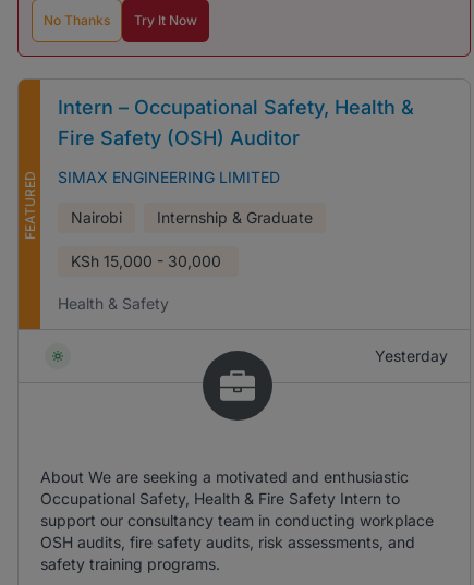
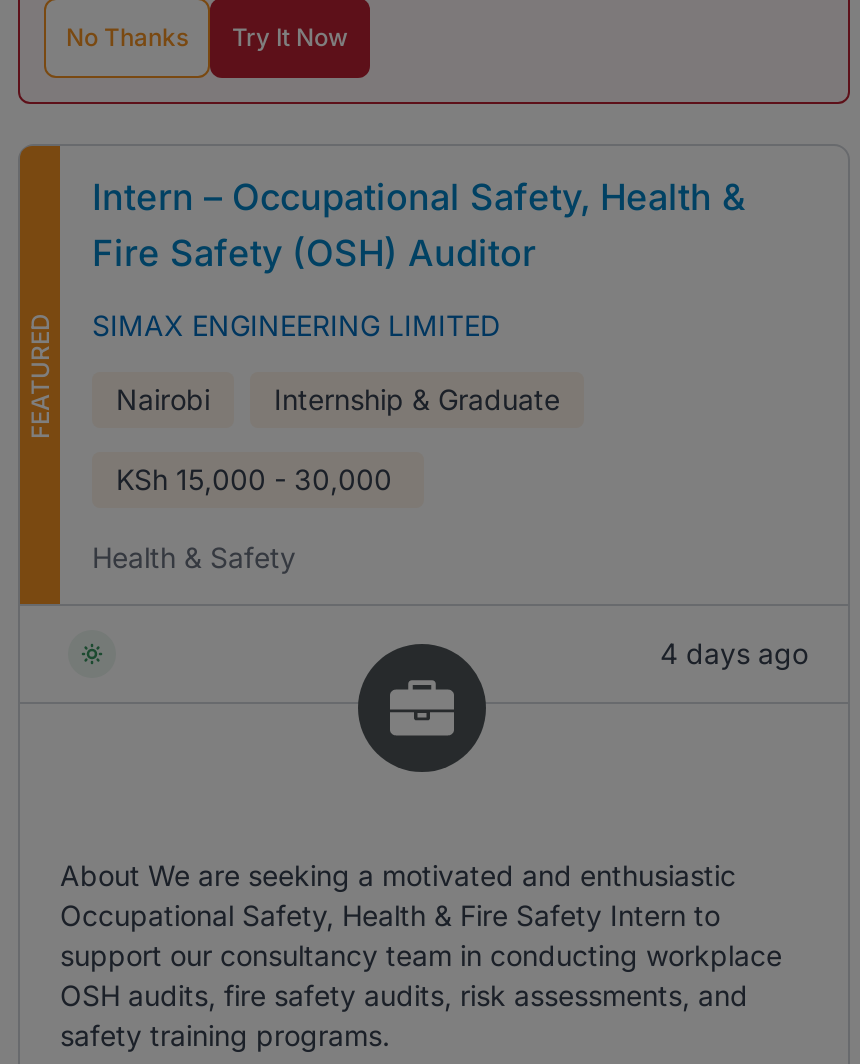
[375,346,448,365] Yesterday -> [660,636,808,670] 4 days ago

